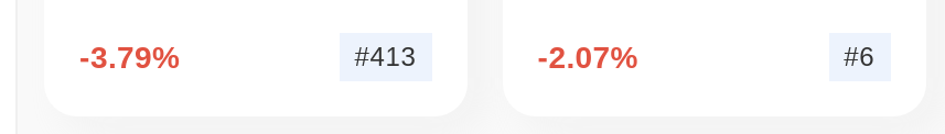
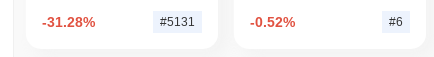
[79,39,416,74] -3.79% | #413 -> [42,14,195,30] -31.28% | #5131
[538,39,637,74] -2.07% -> [250,14,295,30] -0.52%

